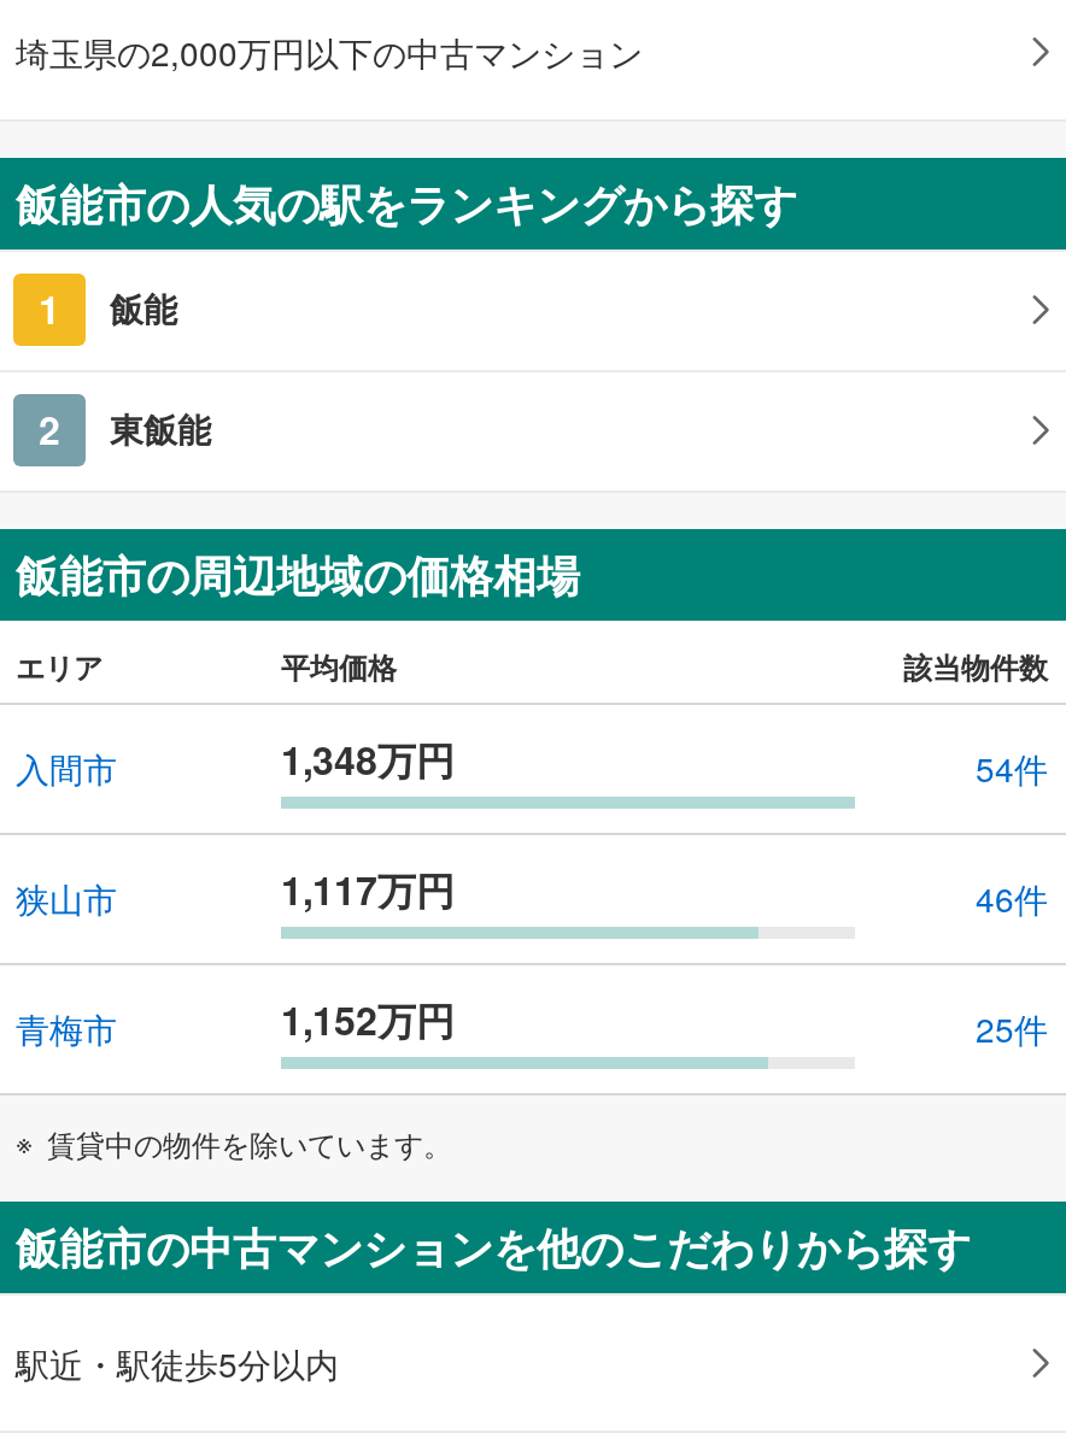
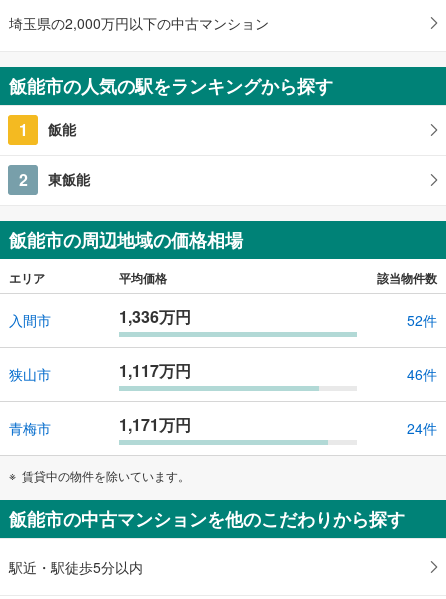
[281,731,455,787] 1,348万円 -> [119,305,191,328] 1,336万円
[976,744,1048,793] 54件 -> [407,310,437,330] 52件
[281,991,455,1047] 1,152万円 -> [119,413,191,436] 1,171万円
[976,1005,1048,1053] 25件 -> [407,418,437,438] 24件

